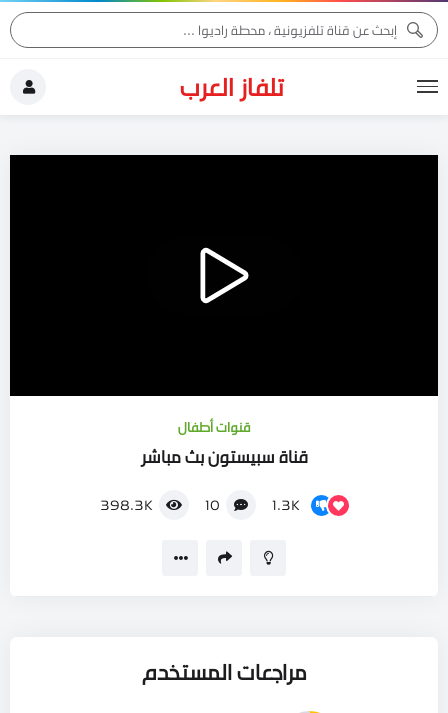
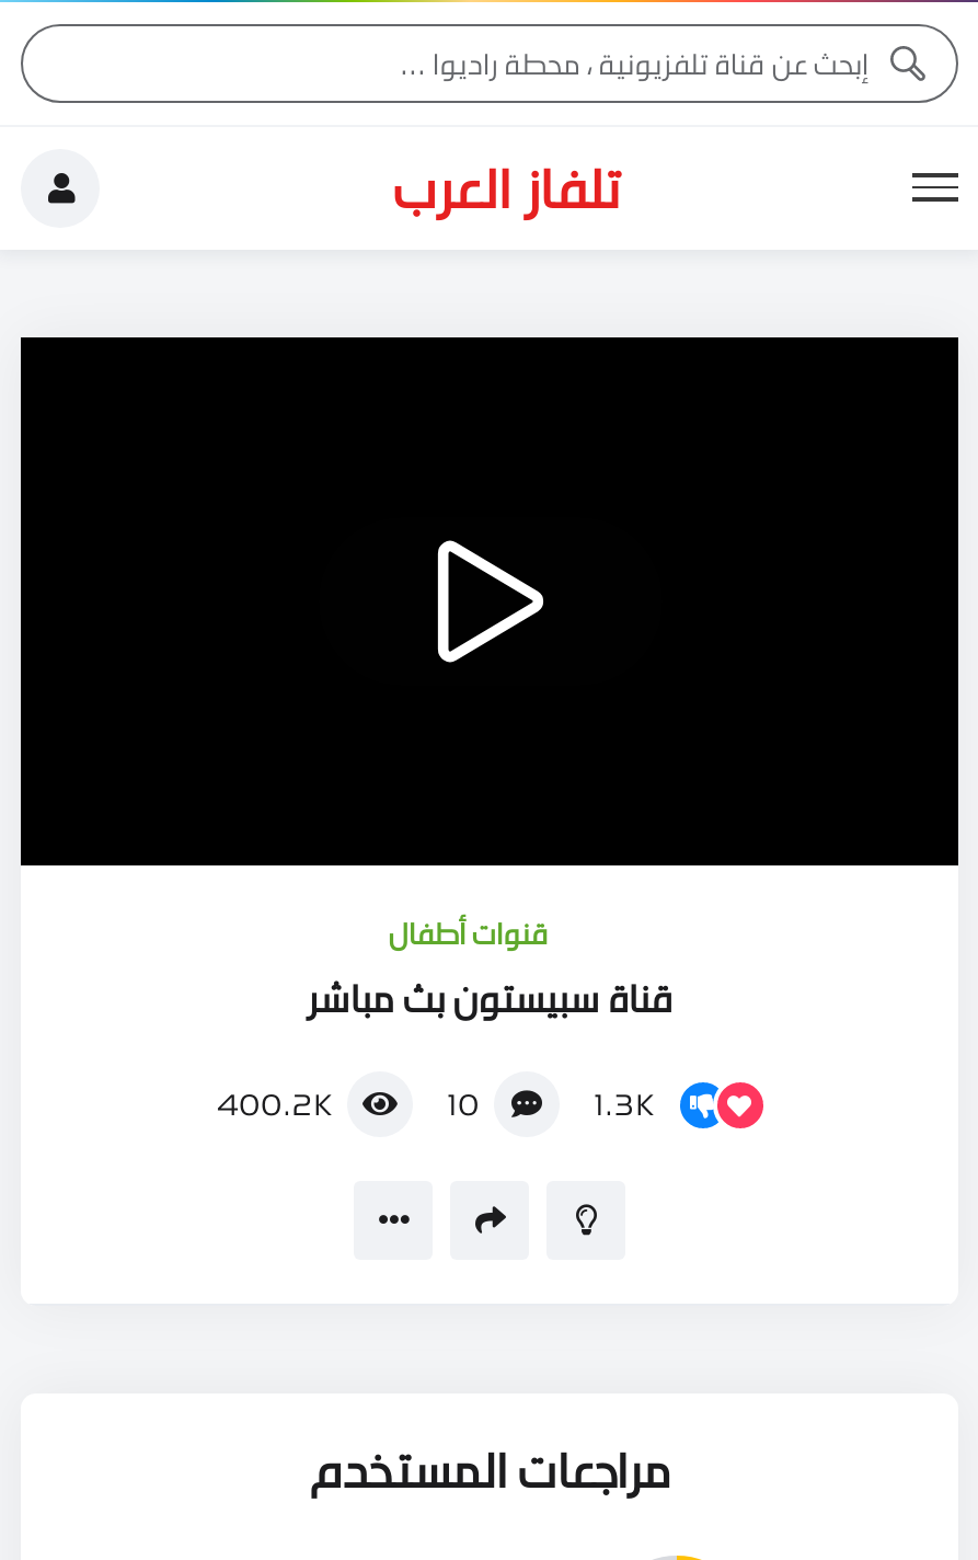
[99,493,152,516] 398.3K -> [217,1079,333,1129] 400.2K

